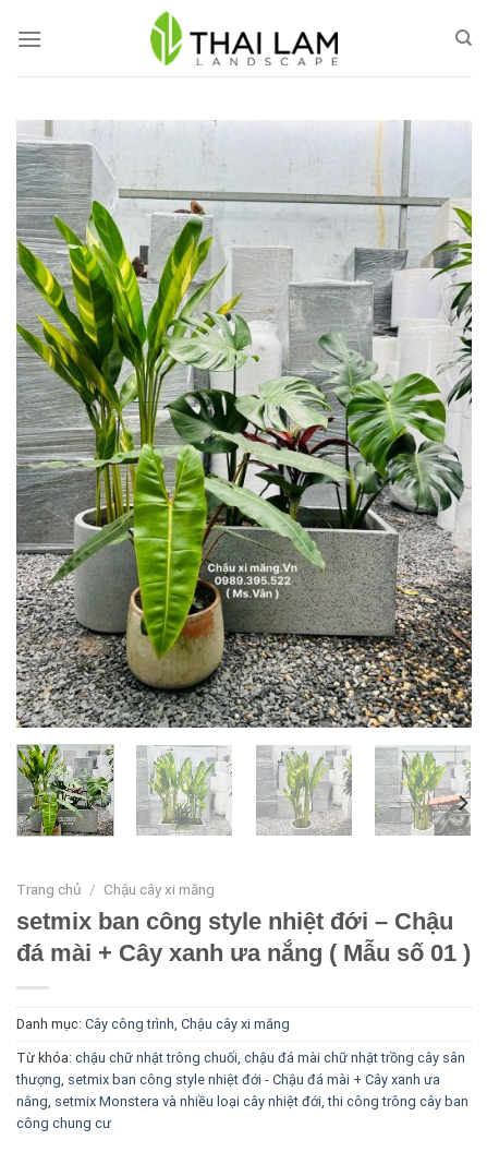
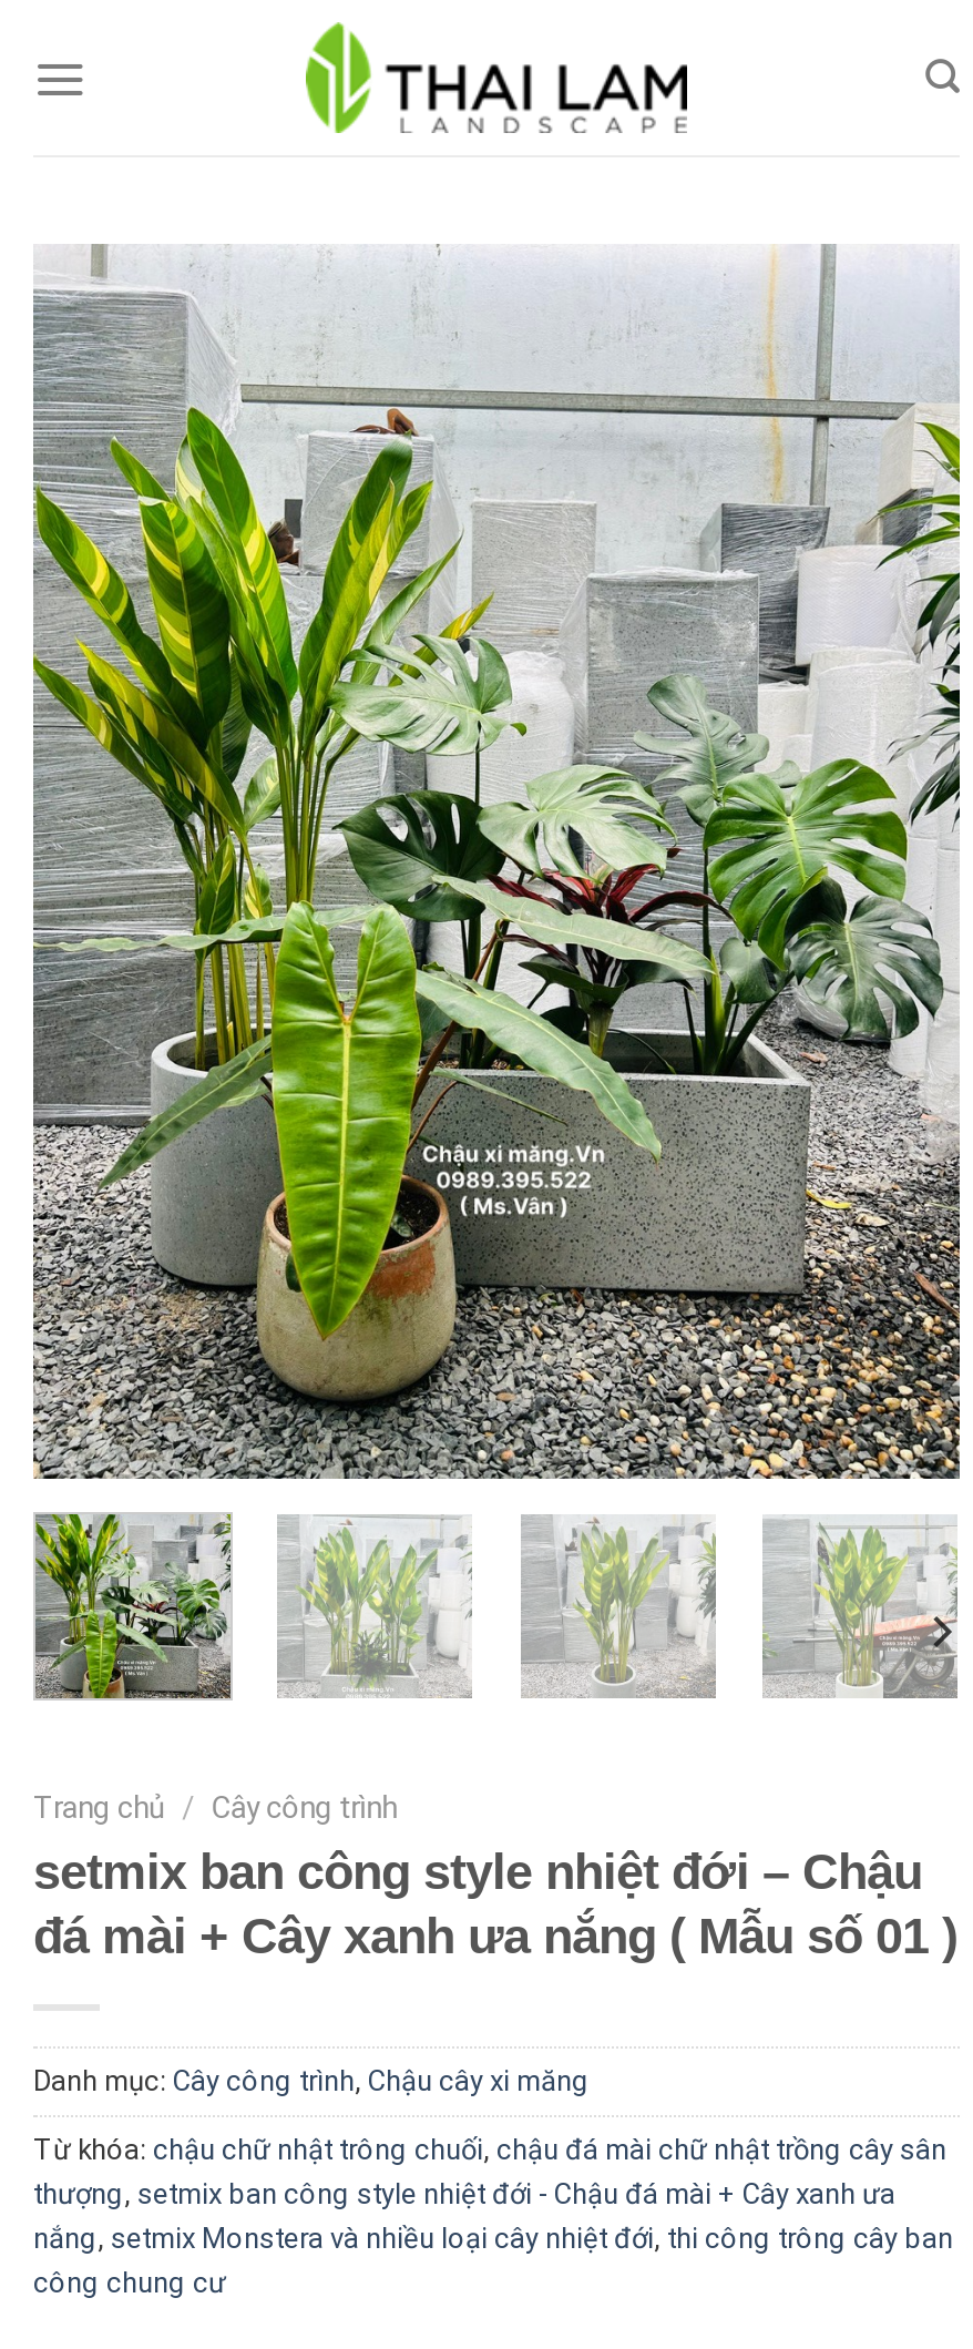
[16,881,215,898] Trang chủ / Chậu cây xi măng -> [33,1790,397,1825] Trang chủ / Cây công trình

